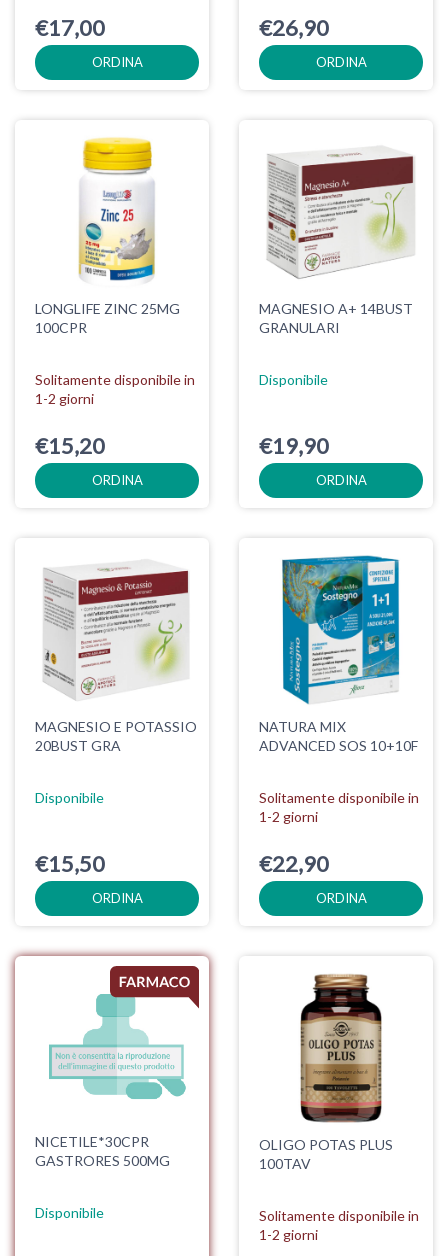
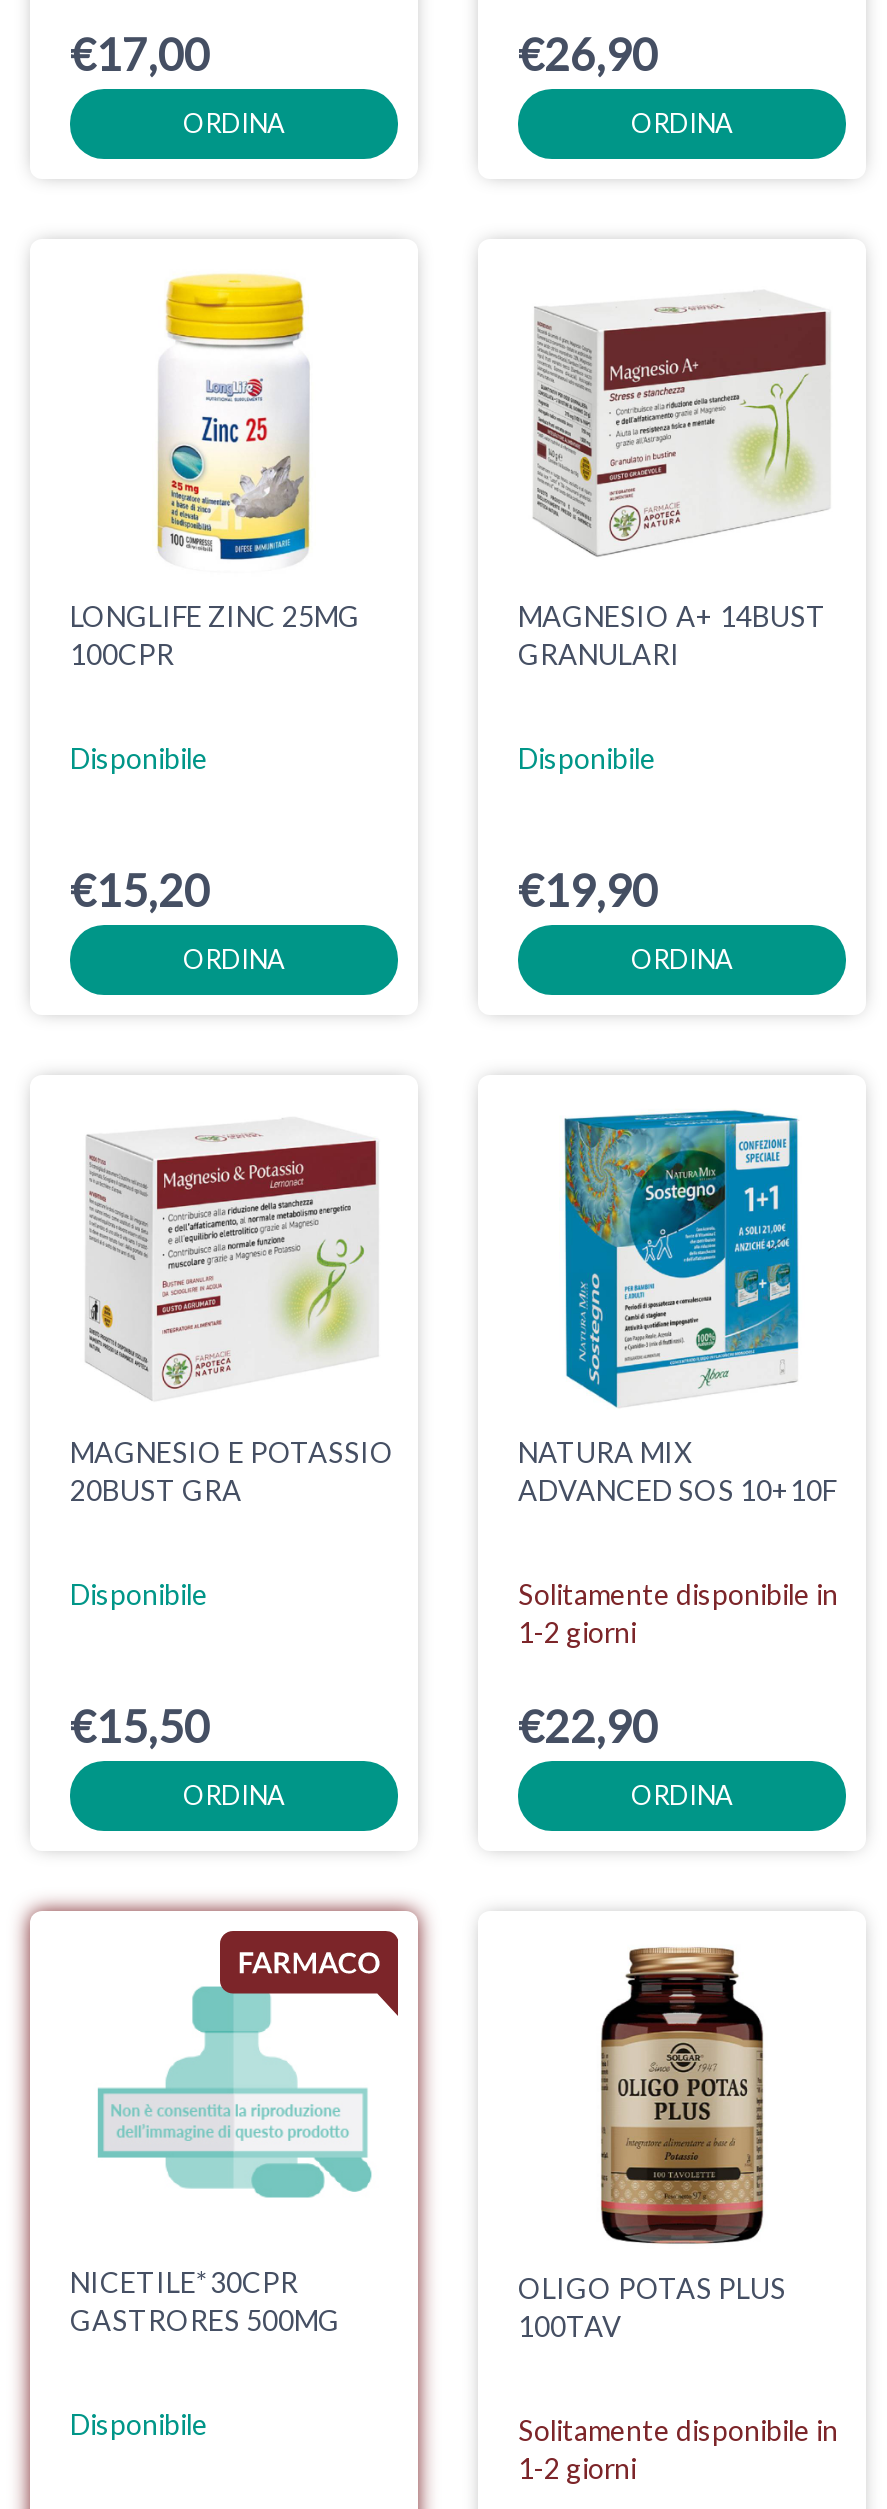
[35,371,195,407] Solitamente disponibile in | 1-2 giorni -> [70,740,208,774] Disponibile

